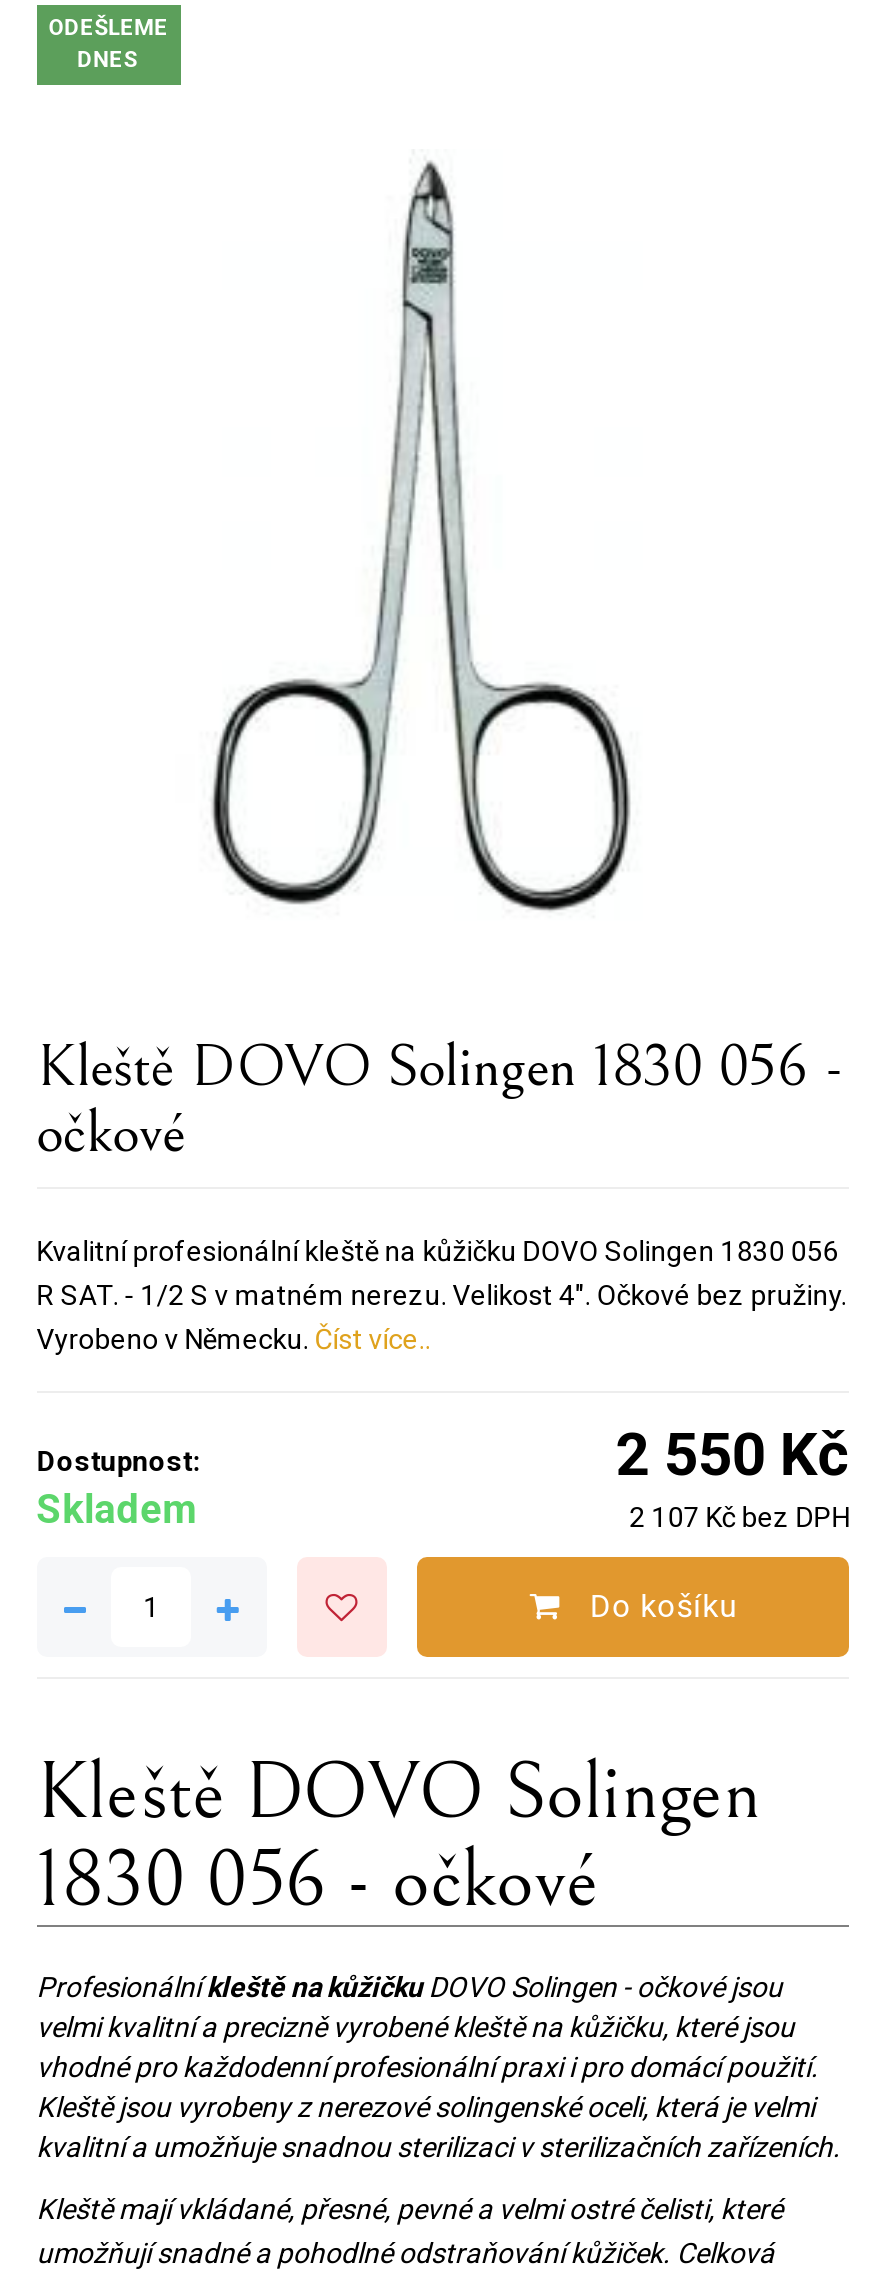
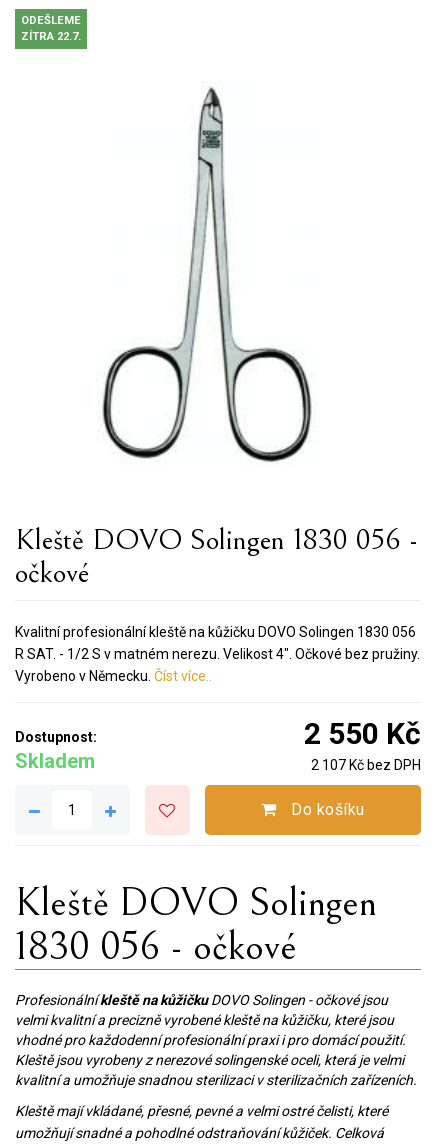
[77,47,139,73] DNES -> [21,30,81,43] ZÍTRA 22.7.

